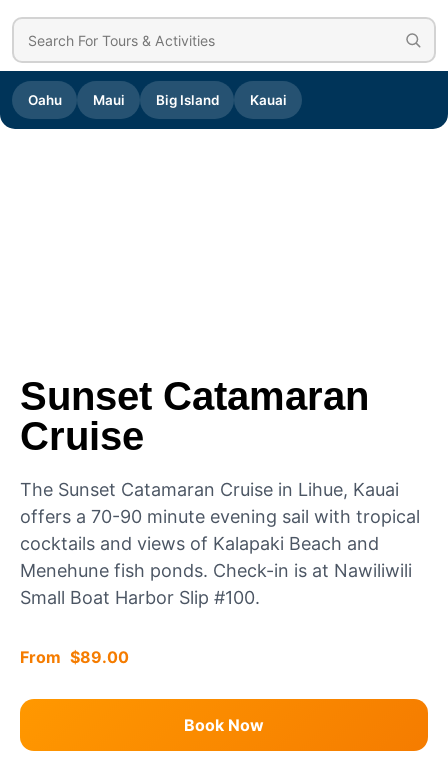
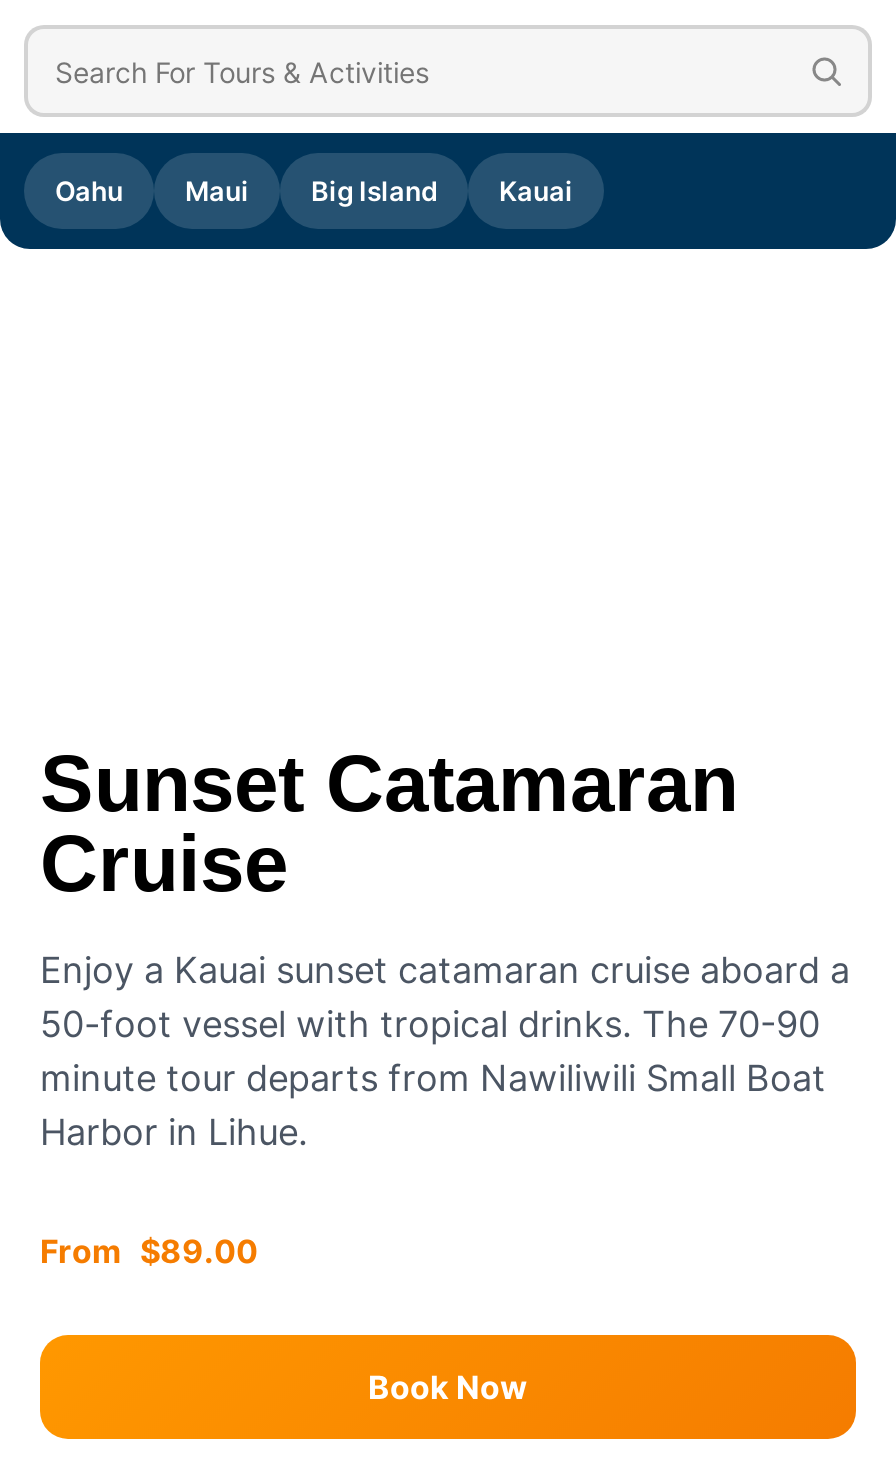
[20,479,420,608] The Sunset Catamaran Cruise in Lihue, Kauai | offers a 70-90 minute evening sail with tropical | cocktails and views of Kalapaki Beach and | Menehune fish ponds. Check-in is at Nawiliwili | Small Boat Harbor Slip #100. -> [40,949,850,1153] Enjoy a Kauai sunset catamaran cruise aboard a | 50-foot vessel with tropical drinks. The 70-90 | minute tour departs from Nawiliwili Small Boat | Harbor in Lihue.

